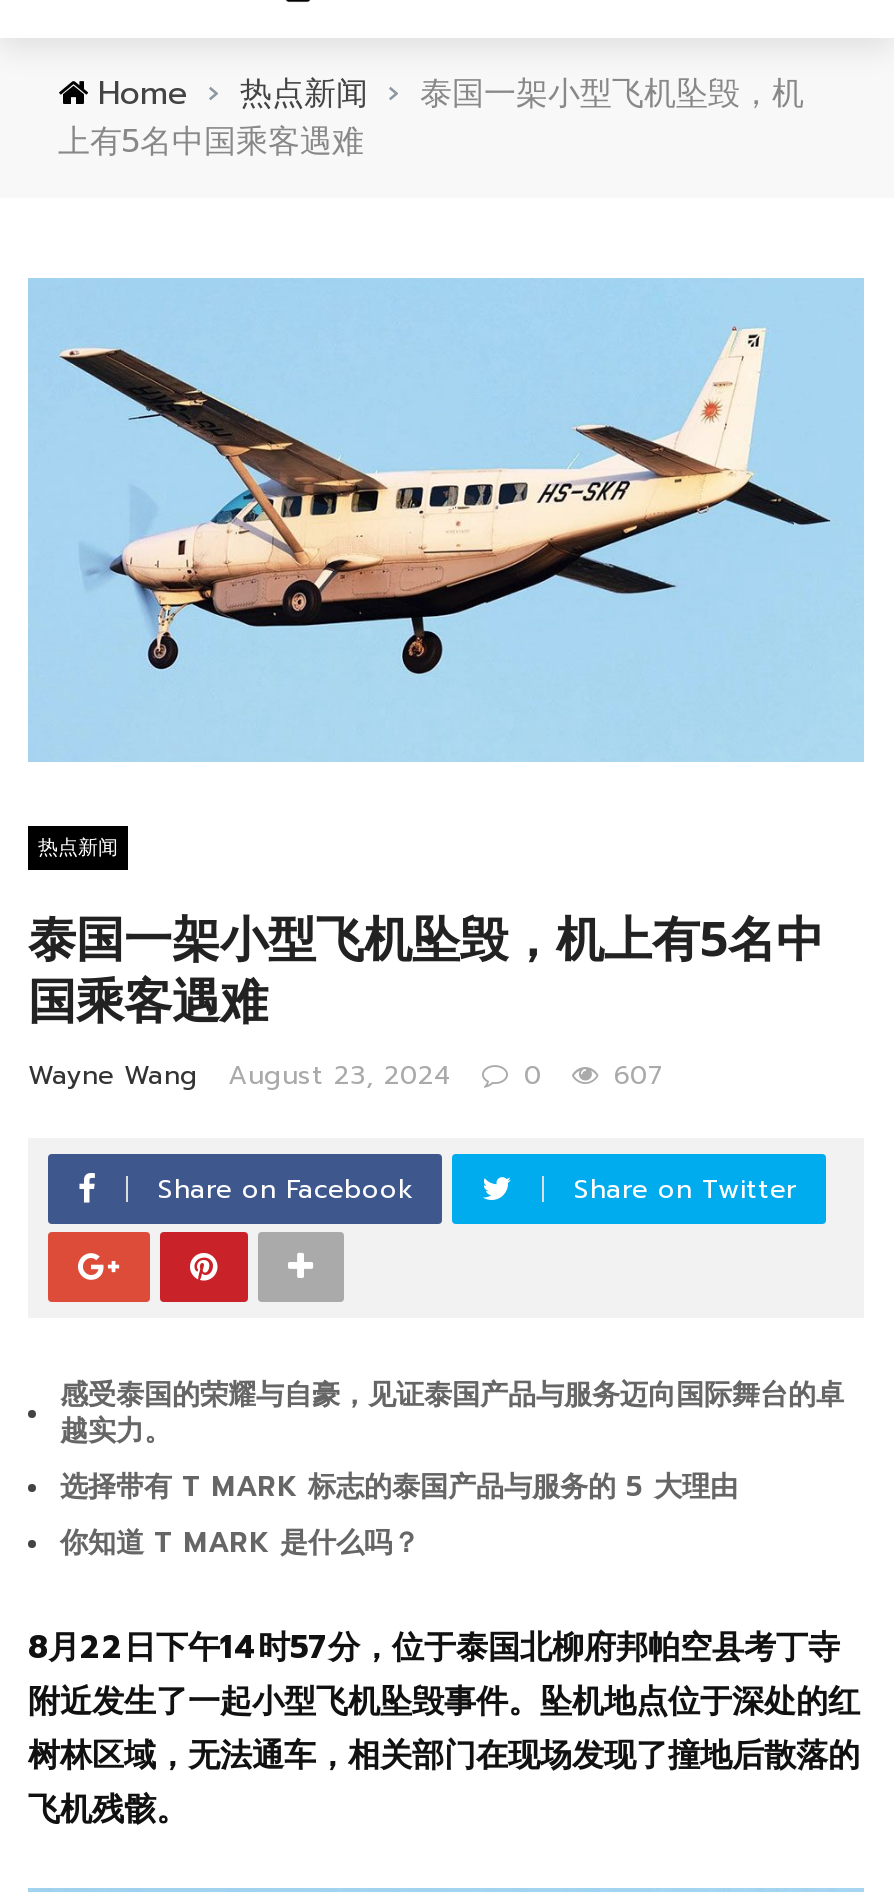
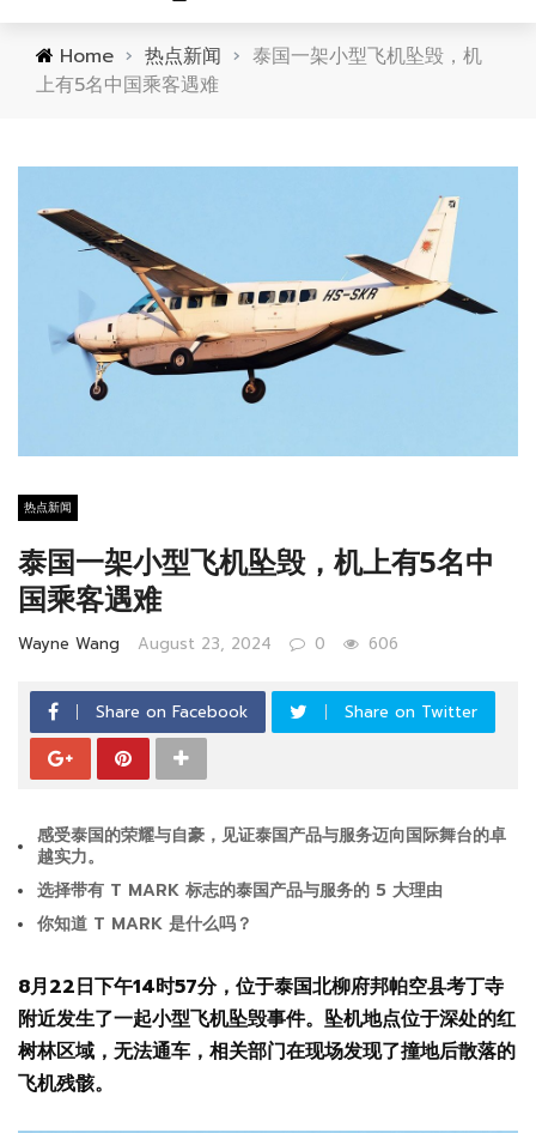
[614,1056,664,1094] 607 -> [368,633,398,655] 606

